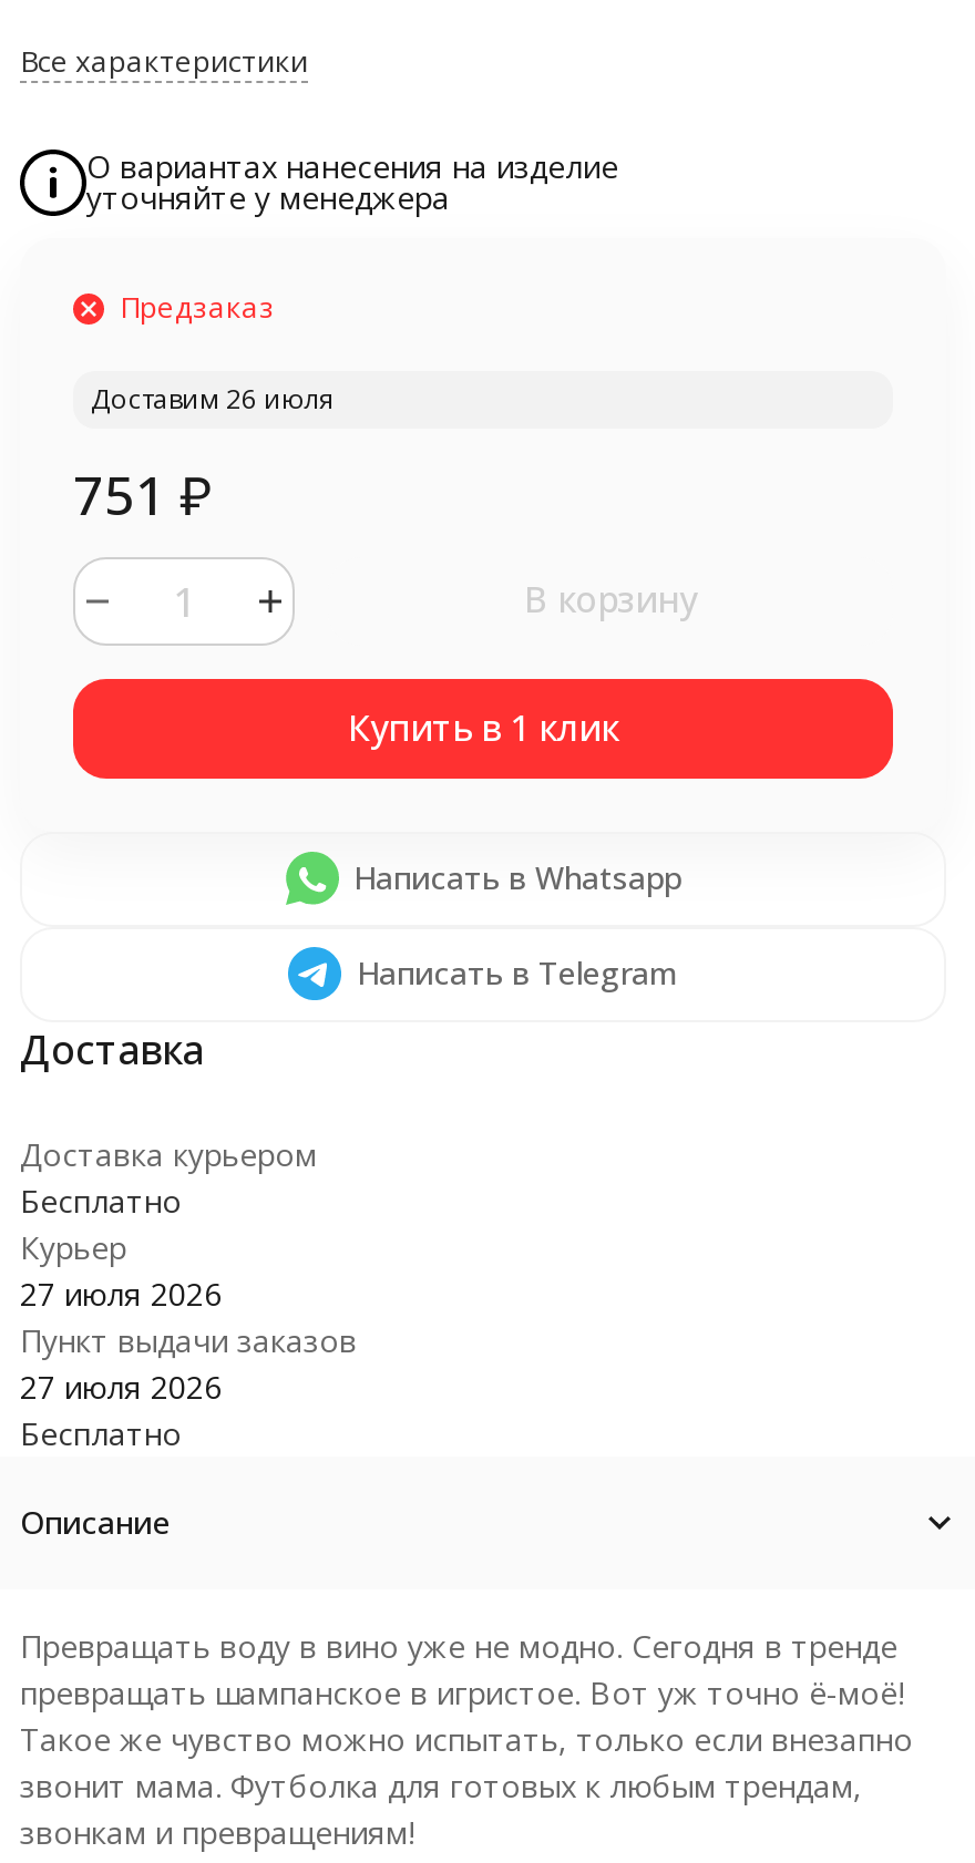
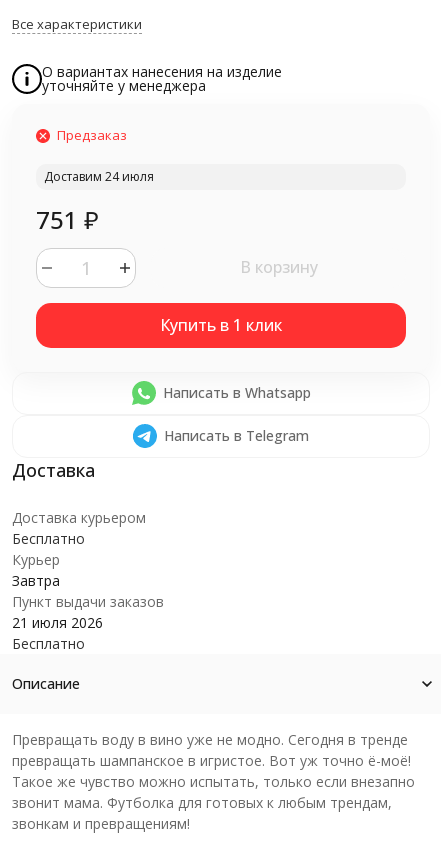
[91,380,335,418] Доставим 26 июля -> [44,168,154,185] Доставим 24 июля
[20,1273,222,1315] 27 июля 2026 -> [12,571,60,590] Завтра
[20,1366,222,1408] 27 июля 2026 -> [12,613,103,632] 21 июля 2026

